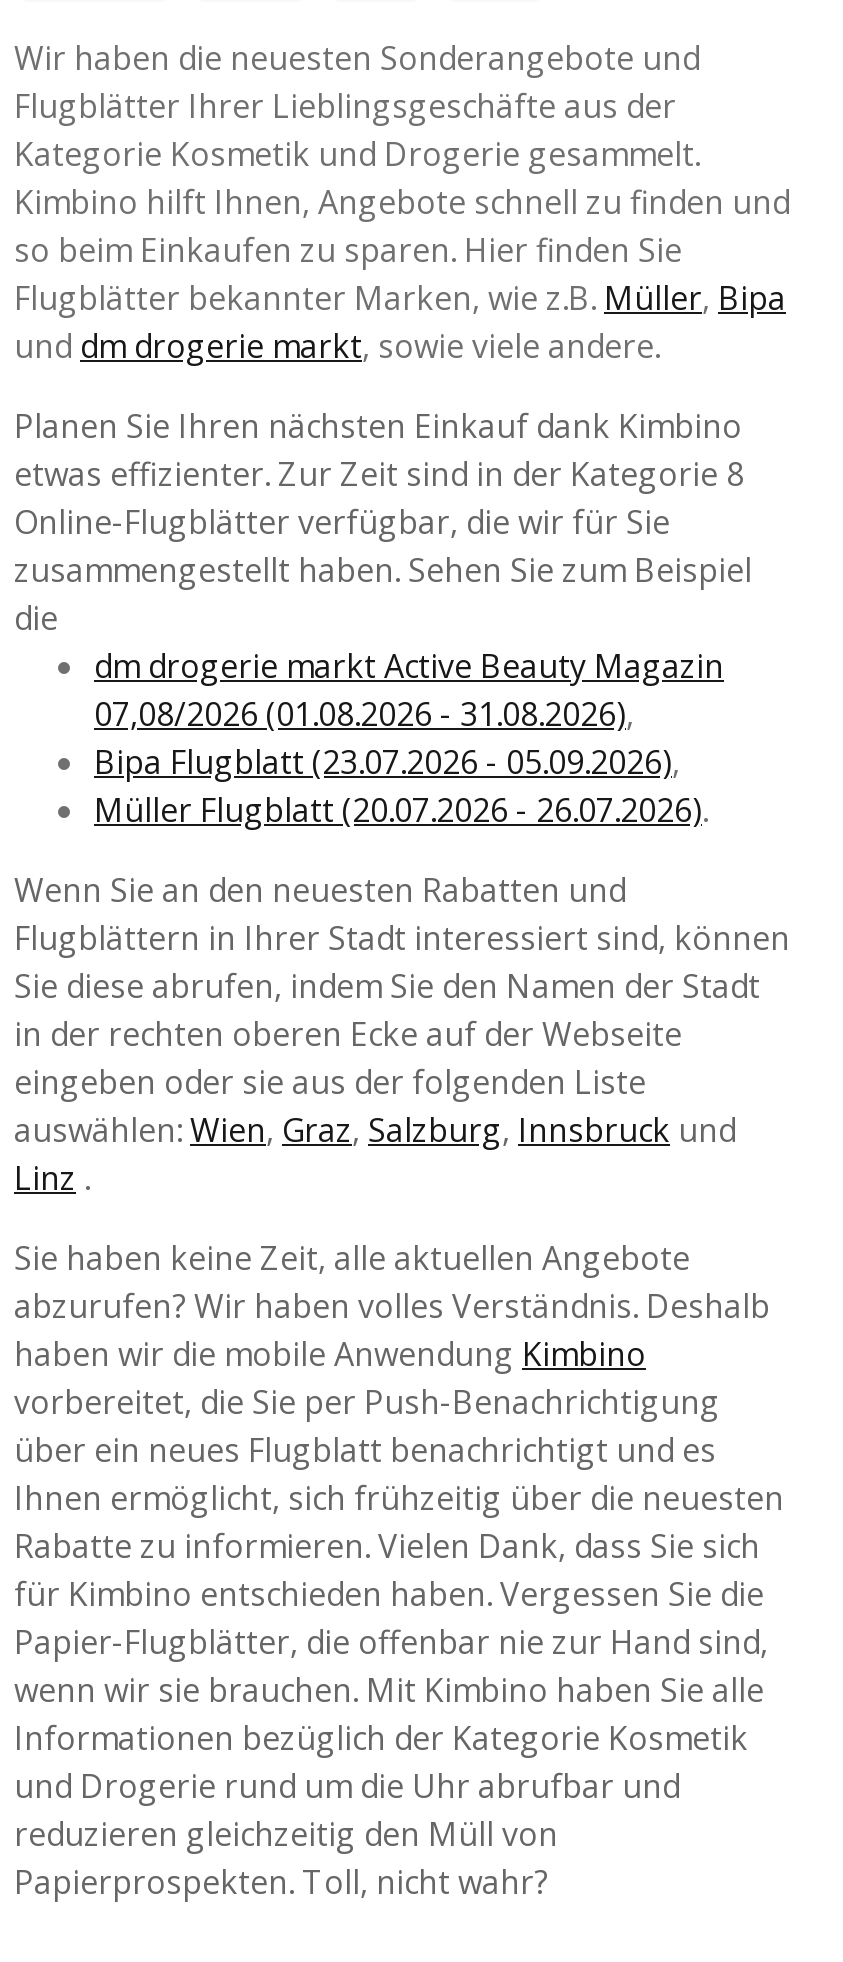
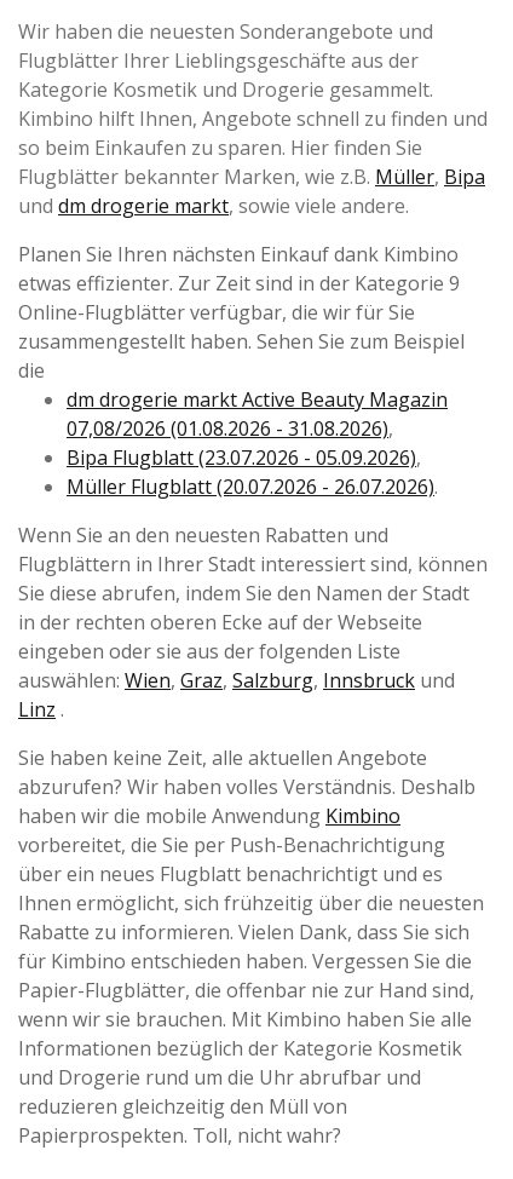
[14,451,744,495] etwas effizienter. Zur Zeit sind in der Kategorie 8 -> [18,270,460,297] etwas effizienter. Zur Zeit sind in der Kategorie 9

